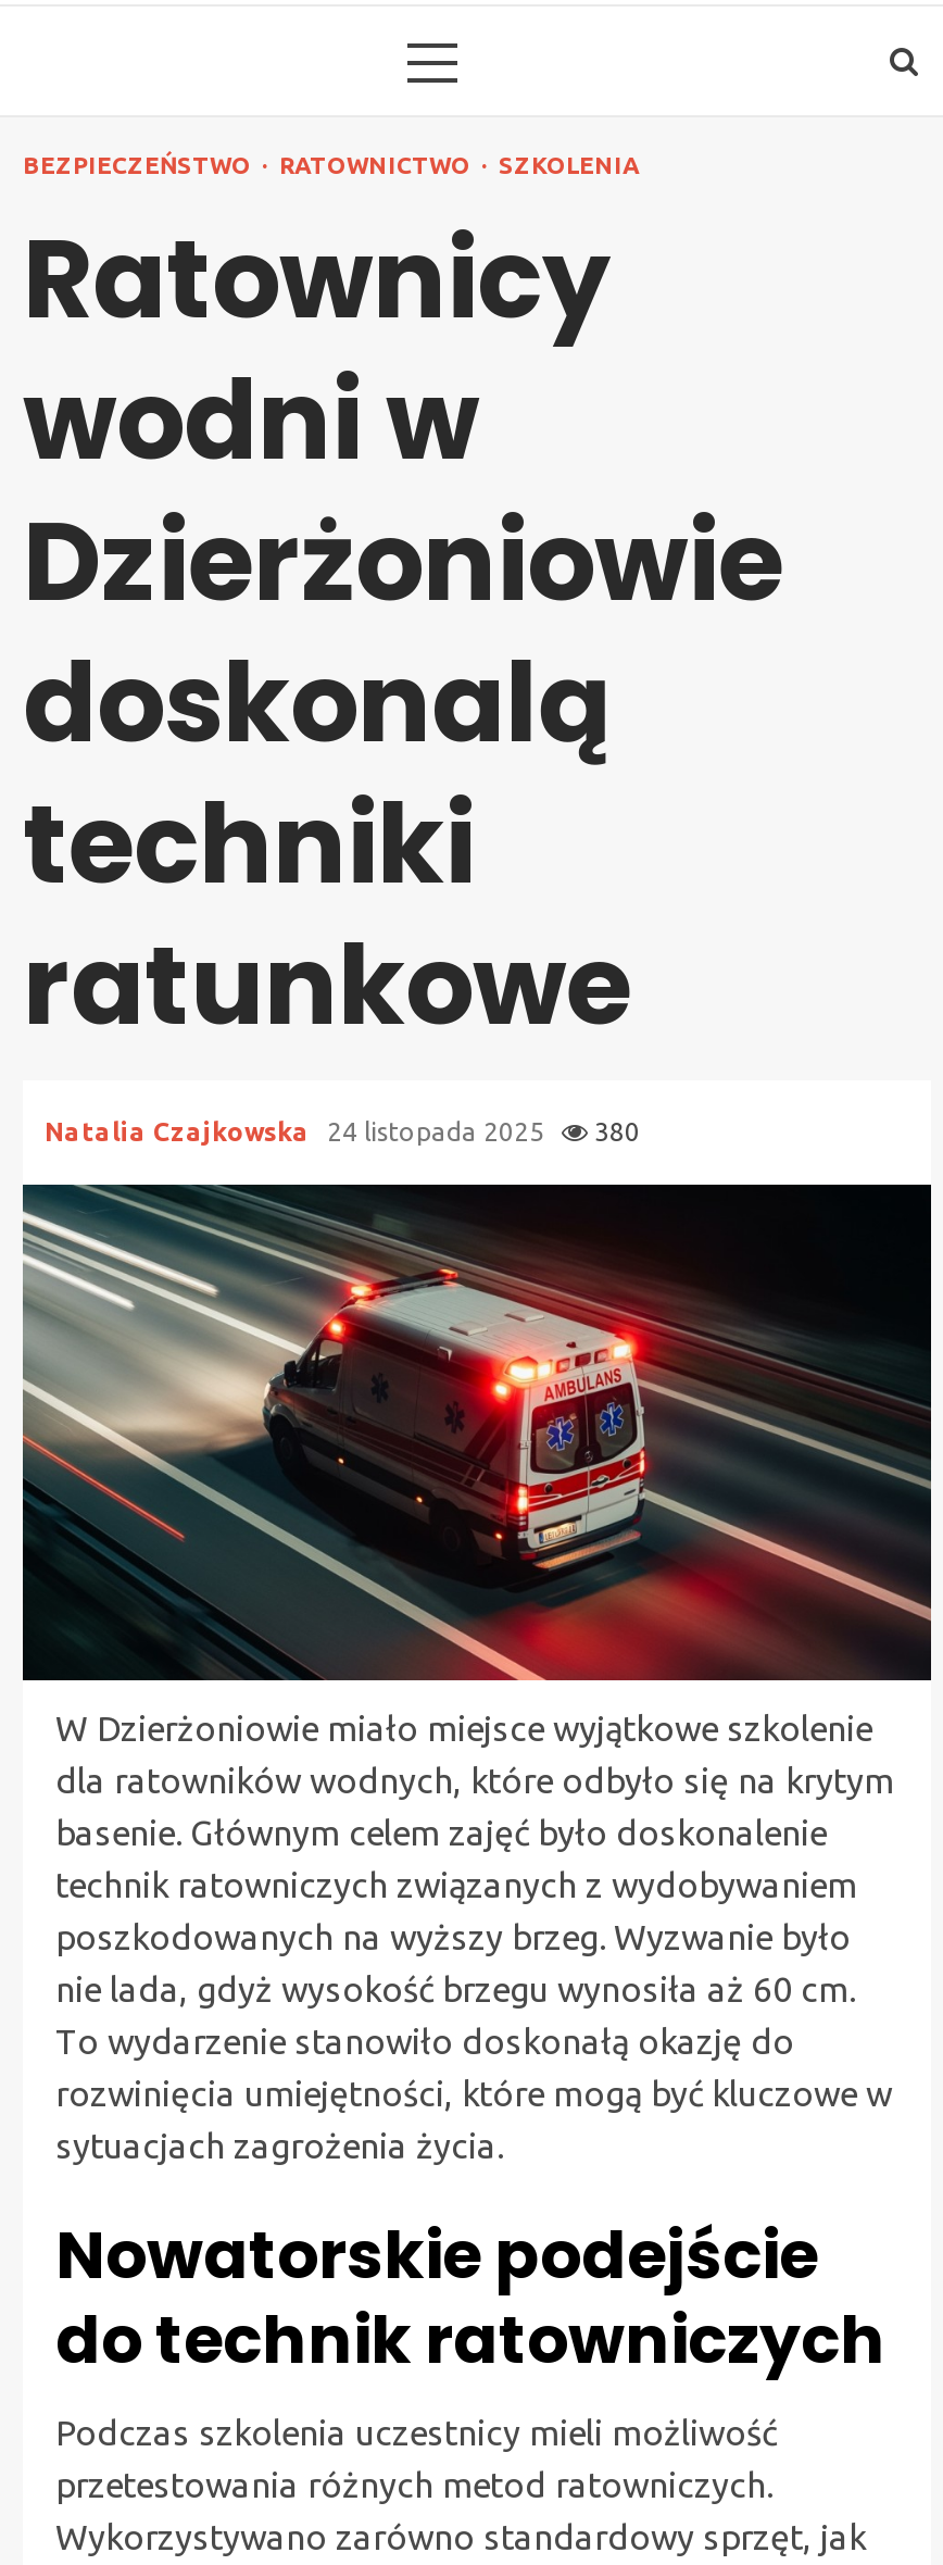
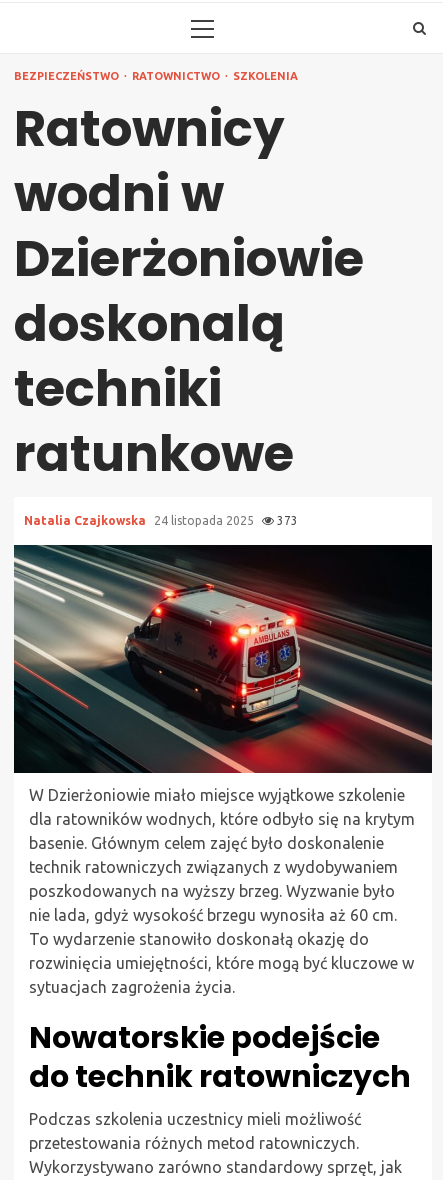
[45,1117,640,1146] Natalia Czajkowska 24 listopada 2025 380 -> [24,514,298,527] Natalia Czajkowska 24 listopada 2025 373

